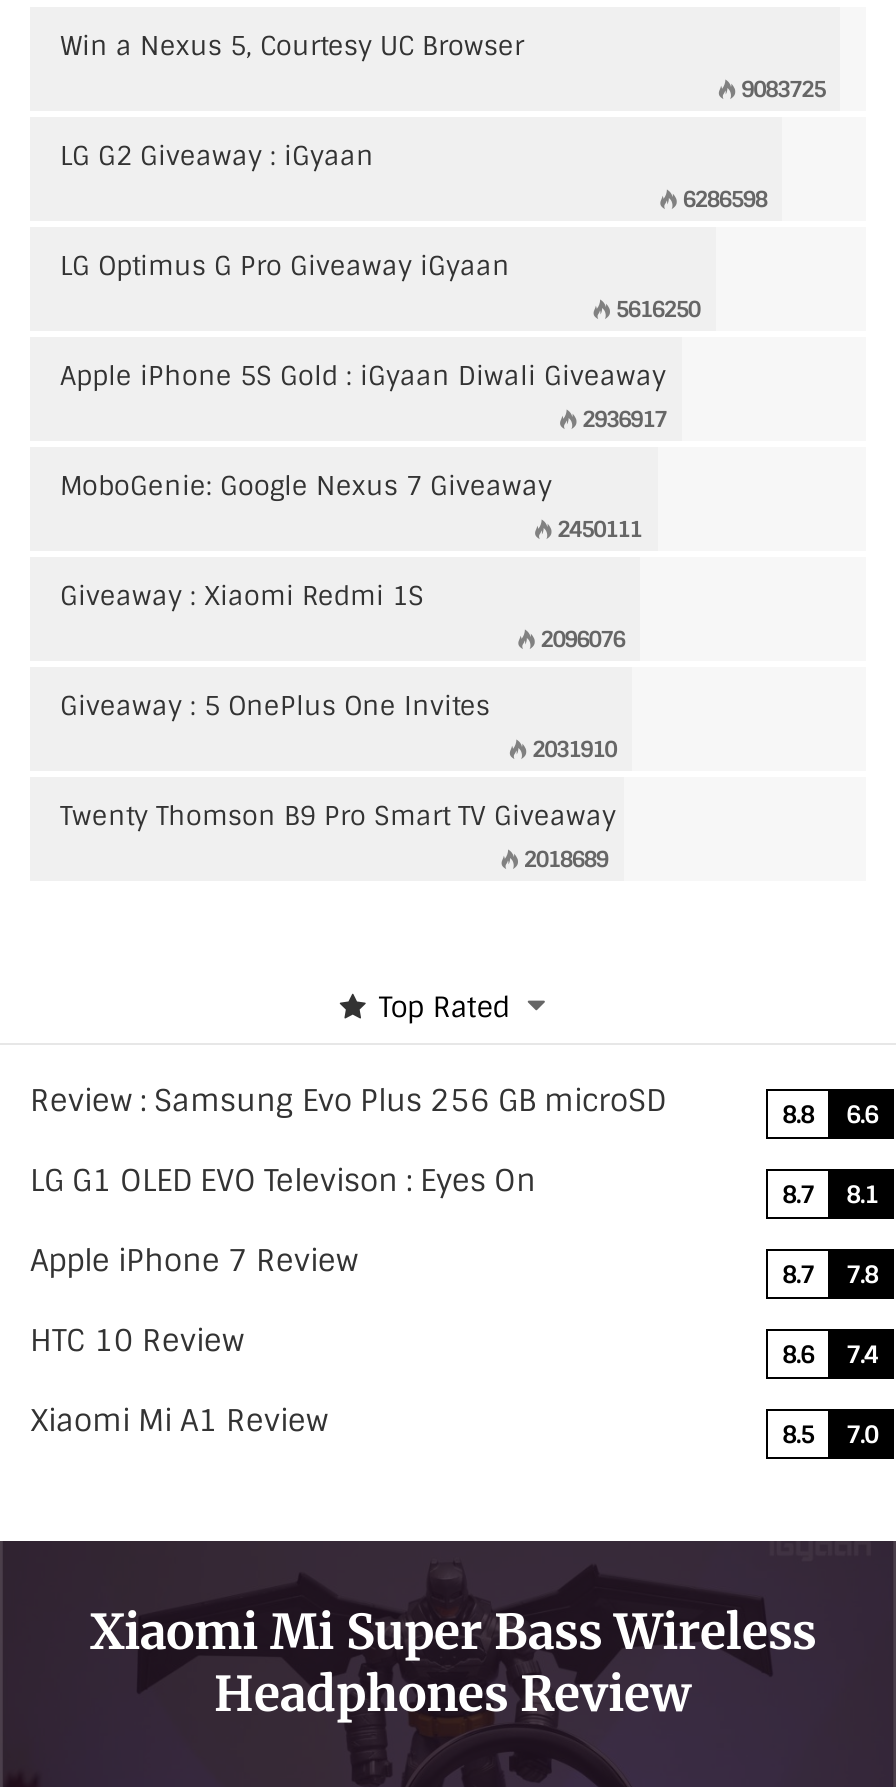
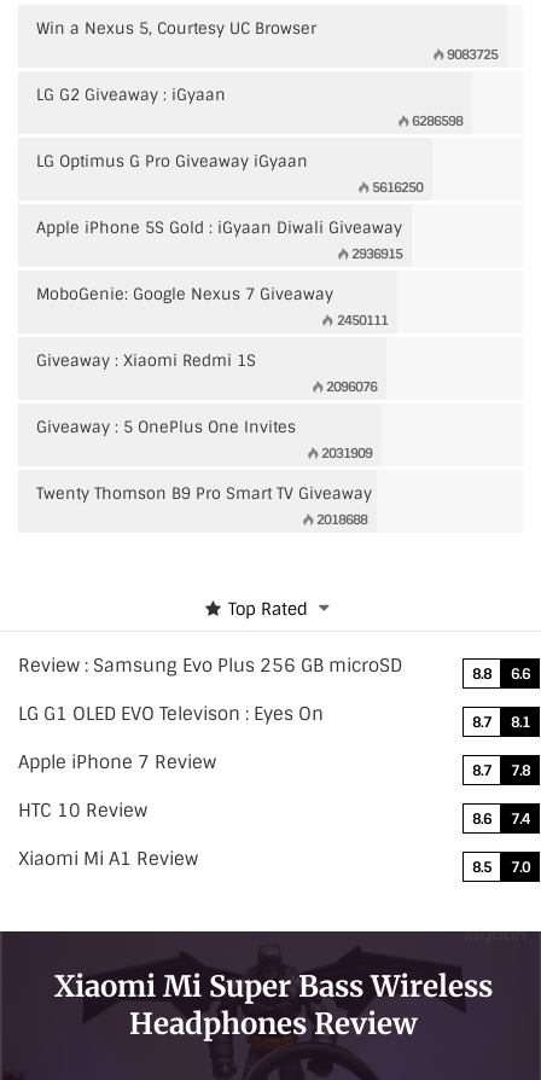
[582,405,666,433] 2936917 -> [351,245,402,262] 2936915
[532,735,616,763] 2031910 -> [321,445,372,462] 2031909
[524,845,608,873] 2018689 -> [316,511,367,528] 2018688

